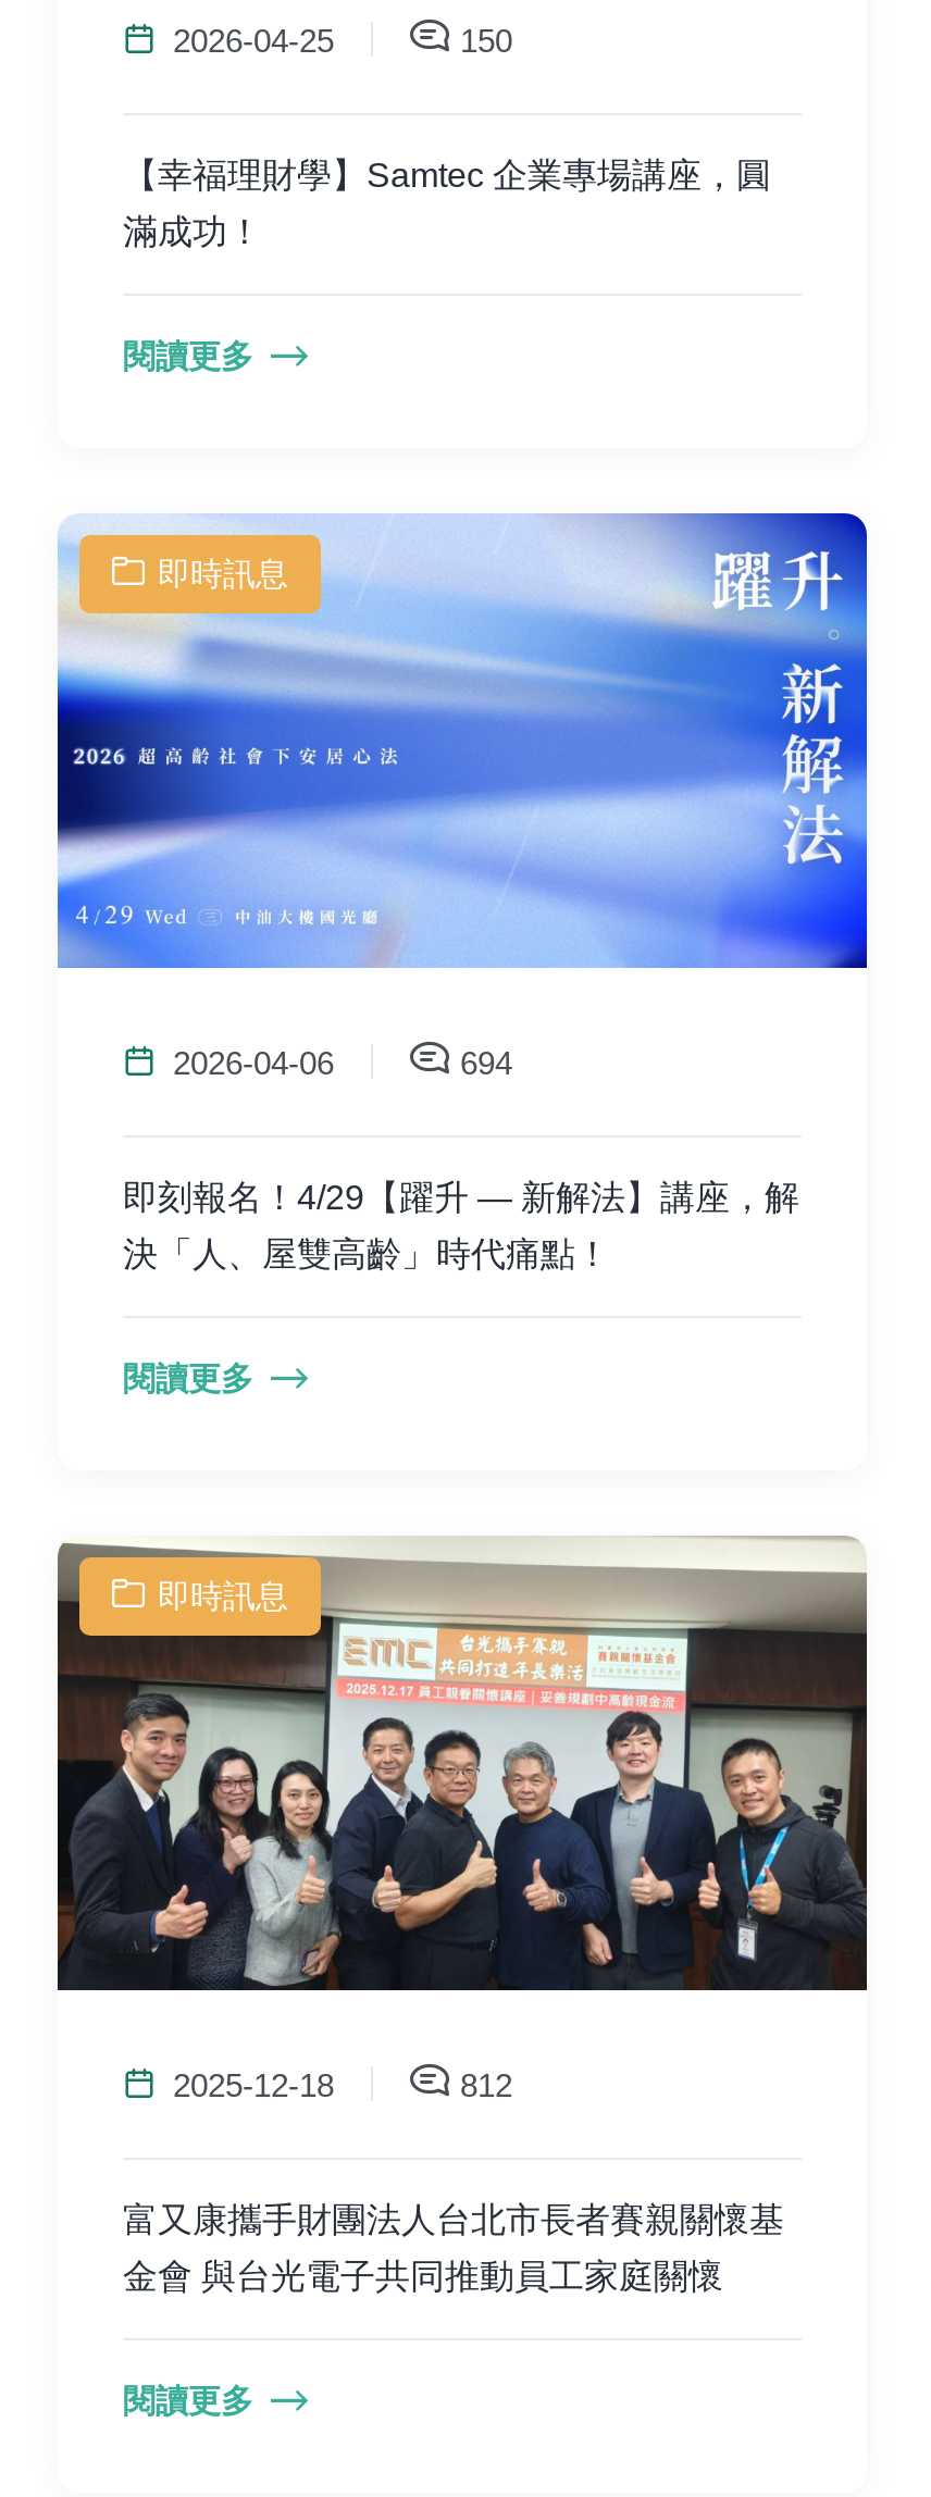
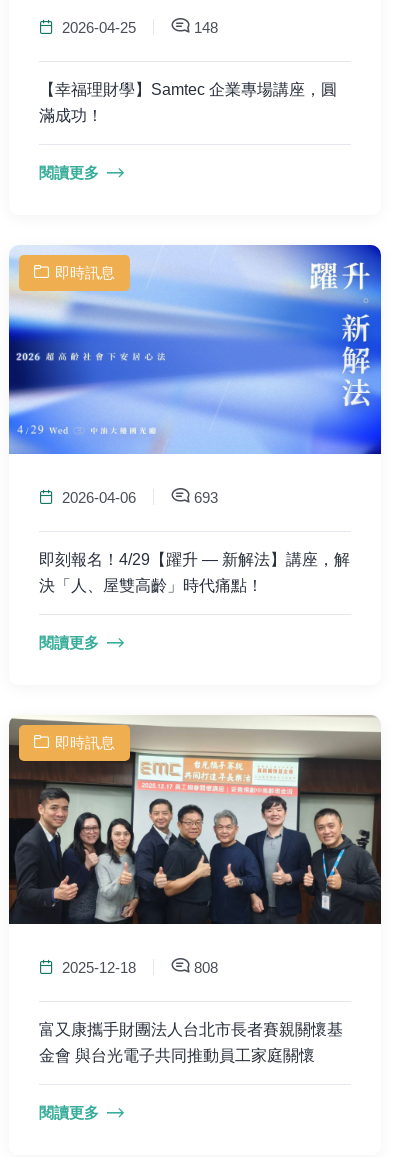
[460,21,512,58] 150 -> [194,19,218,36] 148
[460,1044,512,1081] 694 -> [194,489,218,506] 693
[460,2067,512,2104] 812 -> [194,959,218,976] 808

